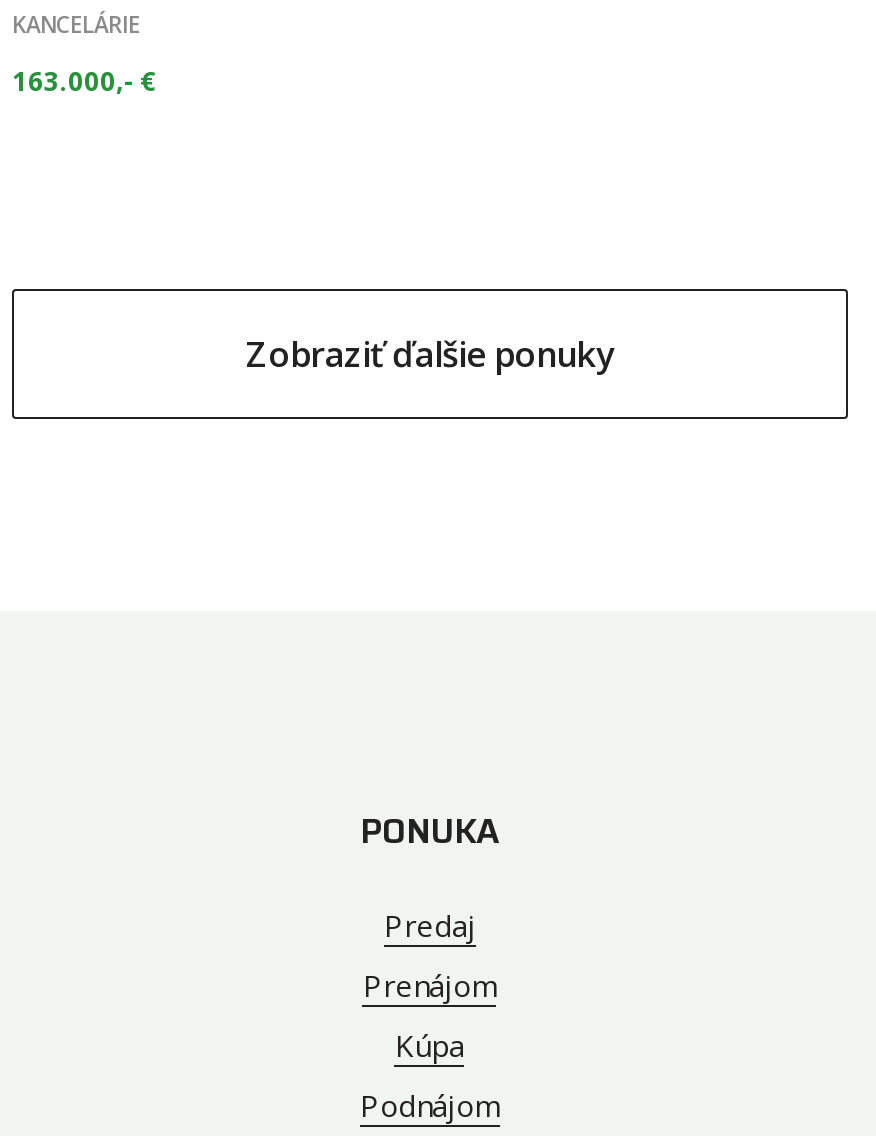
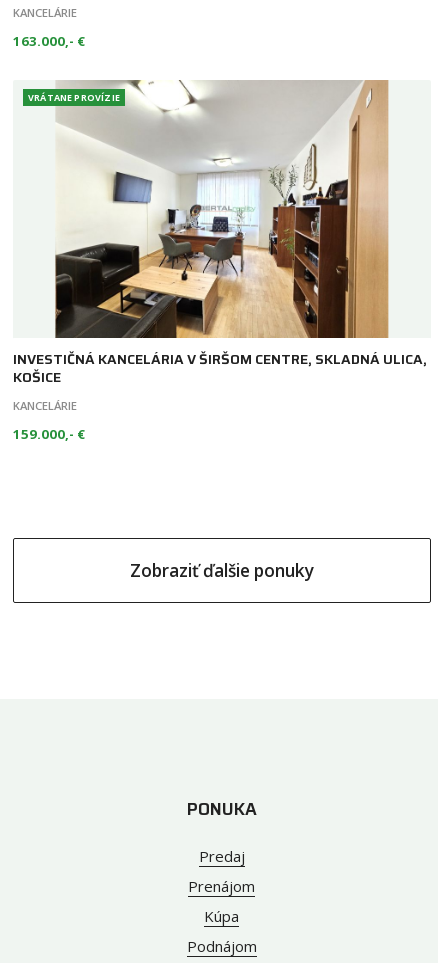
none -> [13,348,427,443] INVESTIČNÁ KANCELÁRIA V ŠIRŠOM CENTRE, SKLADNÁ ULICA, | KOŠICE | KANCELÁRIE | 159.000,- €
none -> [28,79,390,339] [image] | VRÁTANE PROVÍZIE

